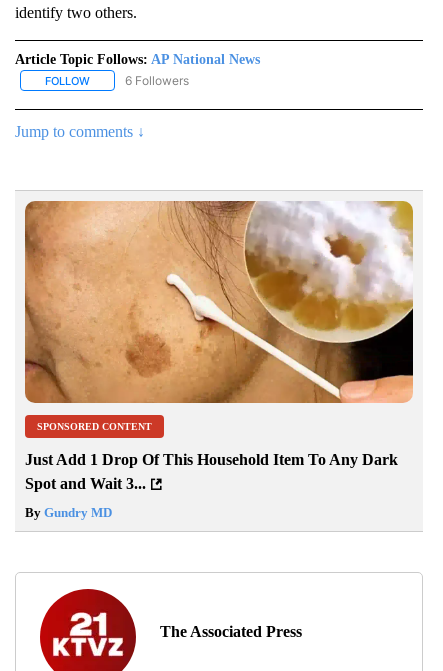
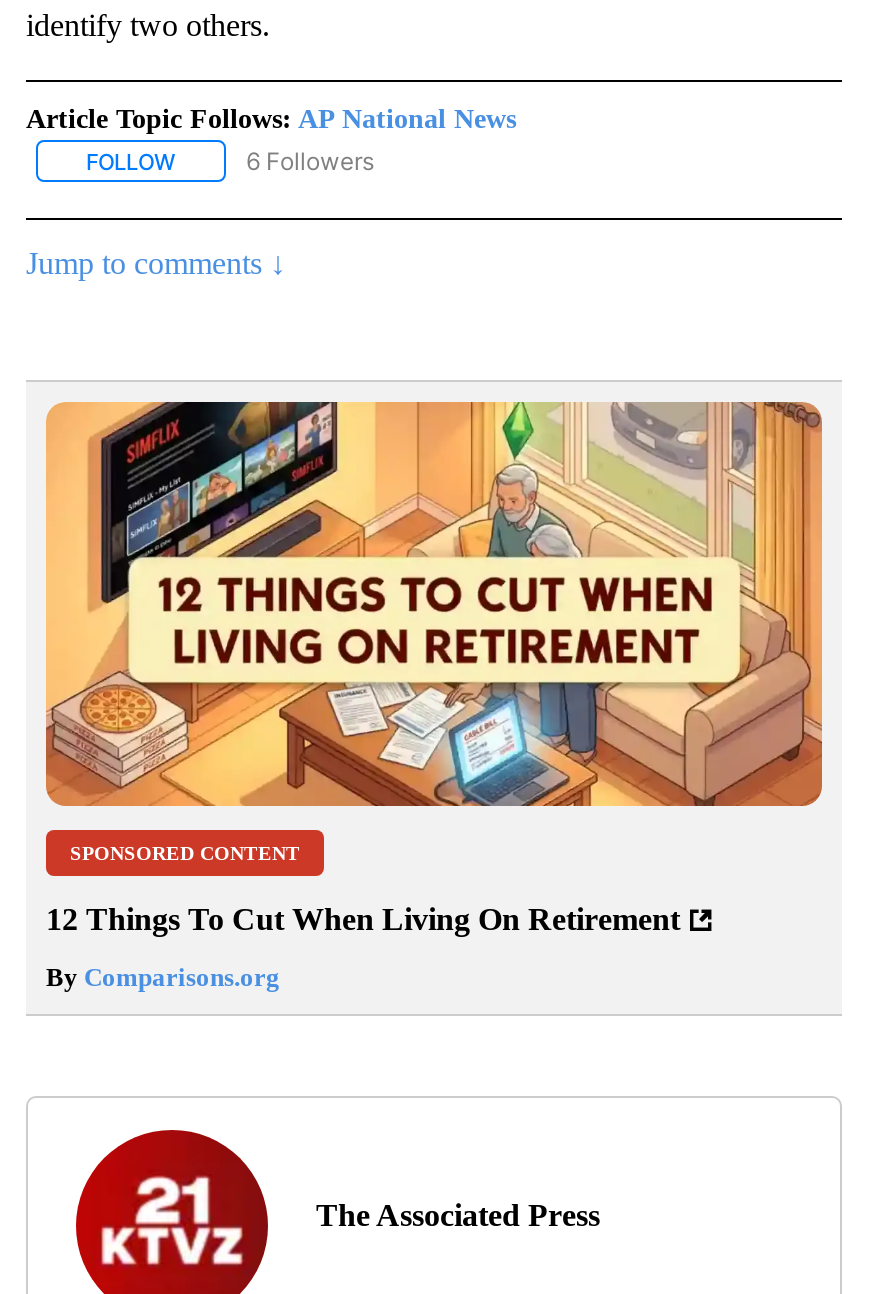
[24,200,414,403] [image] -> [46,400,824,808] [image]
[25,451,398,492] Just Add 1 Drop Of This Household Item To Any Dark | Spot and Wait 3... -> [46,903,680,937] 12 Things To Cut When Living On Retirement
[25,505,112,520] By Gundry MD -> [46,963,280,993] By Comparisons.org

